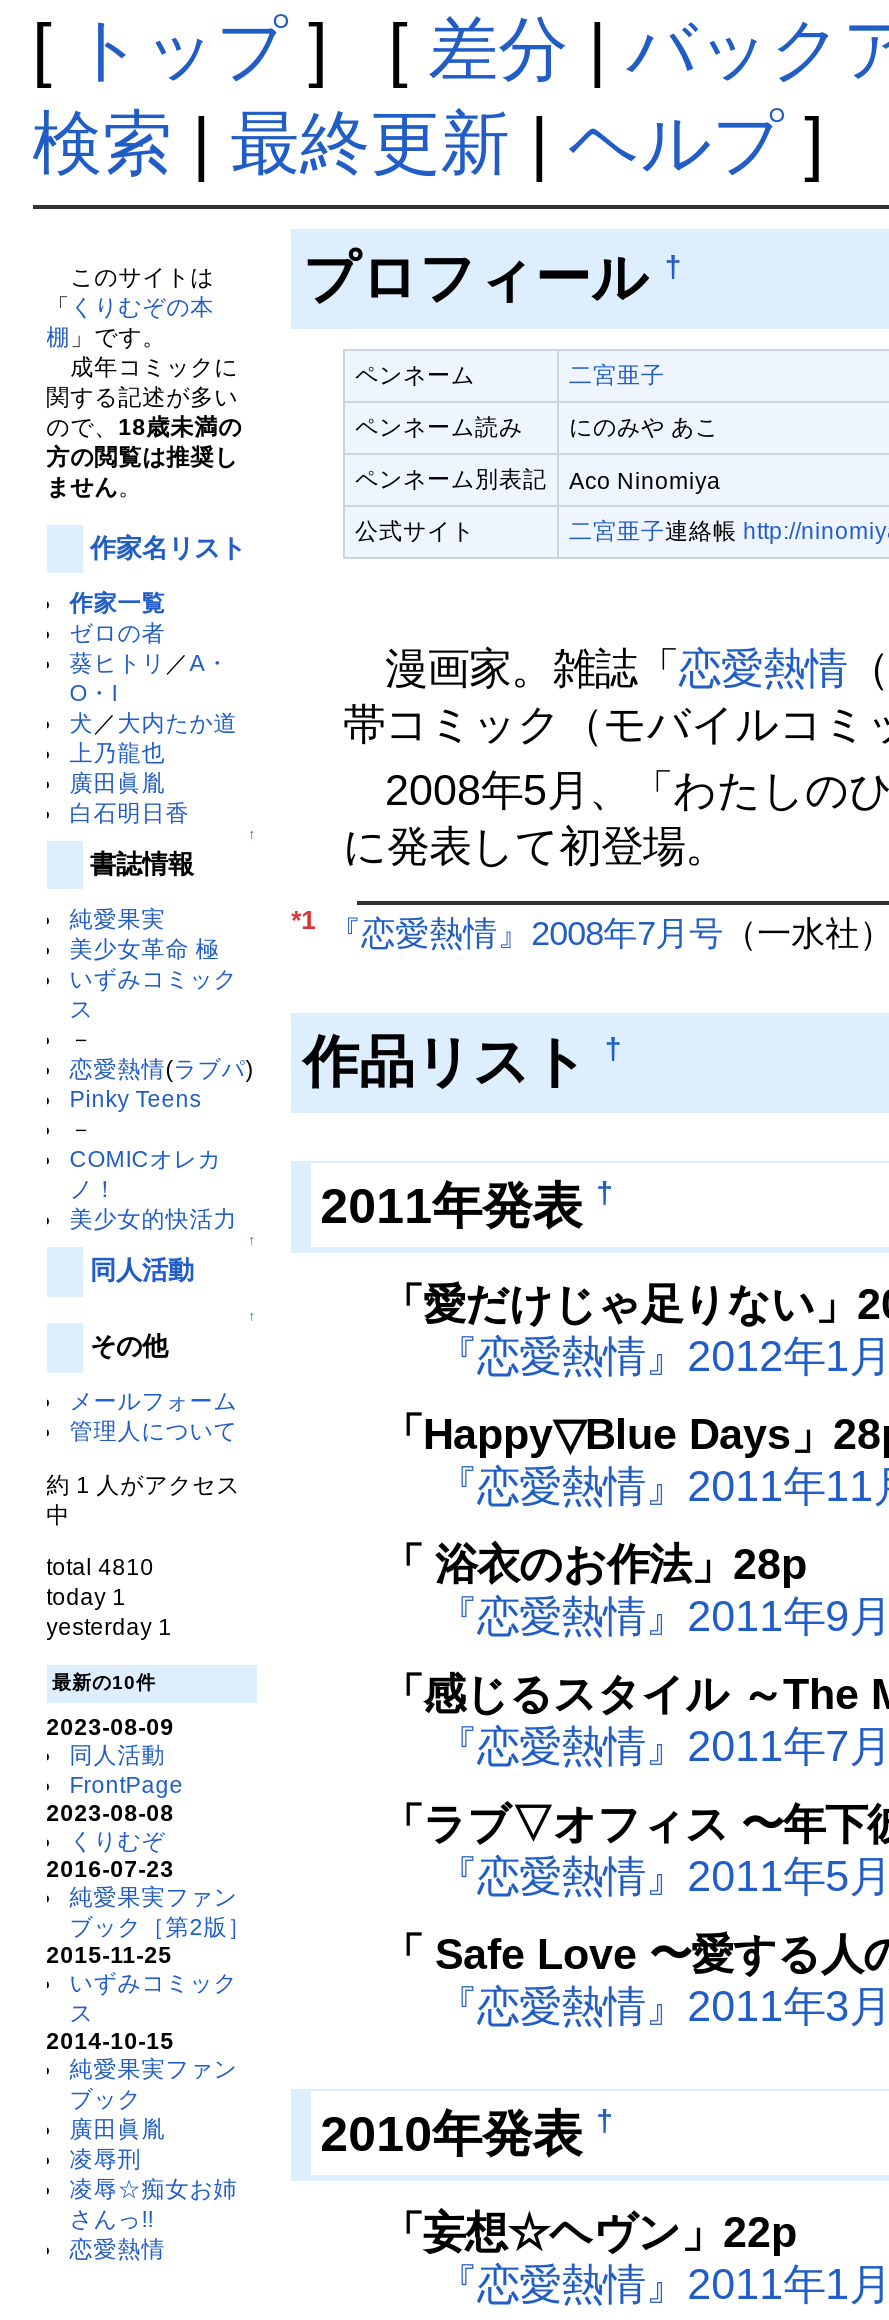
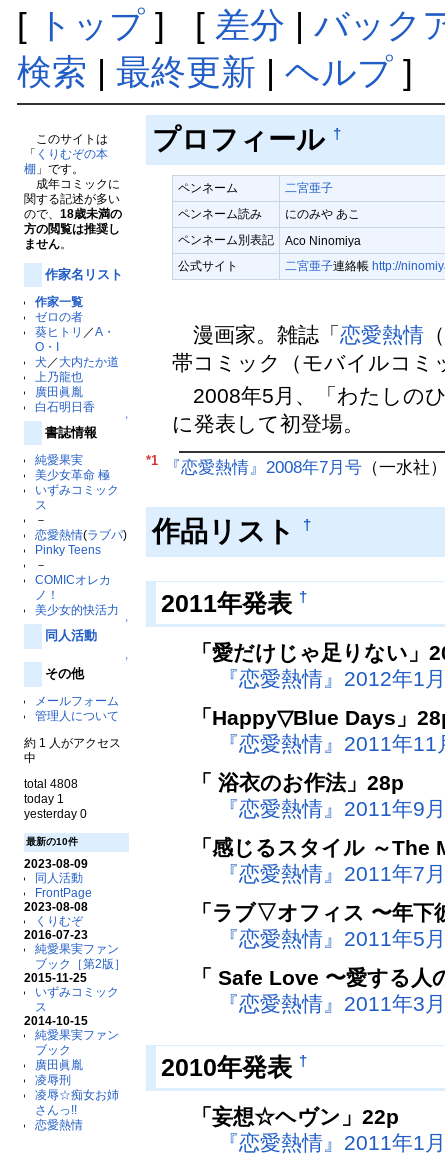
[46,1554,154,1580] total 4810 -> [24,777,78,790] total 4808
[46,1614,172,1640] yesterday 1 -> [24,807,87,820] yesterday 0

